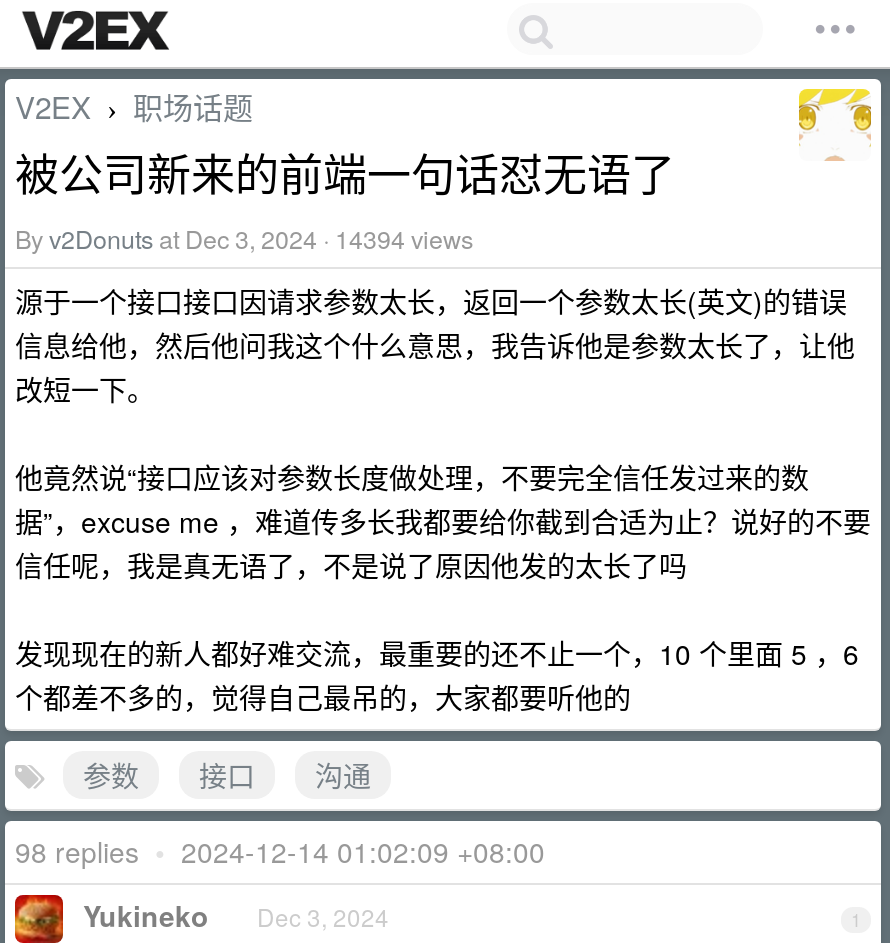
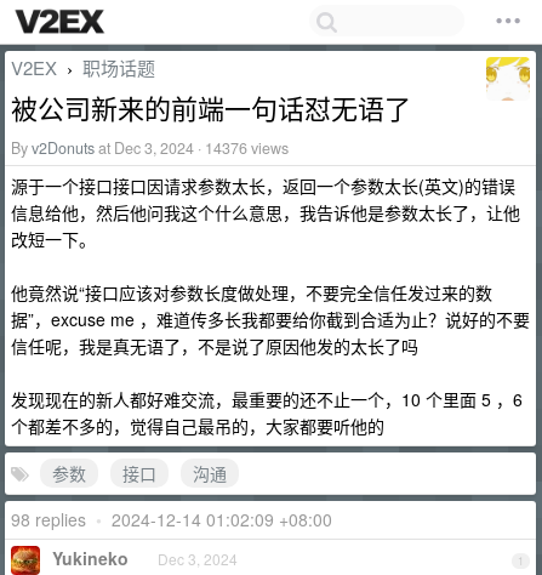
[15,221,473,257] Byv2Donuts at Dec 3, 2024 · 14394 views -> [11,137,289,159] Byv2Donuts at Dec 3, 2024 · 14376 views

